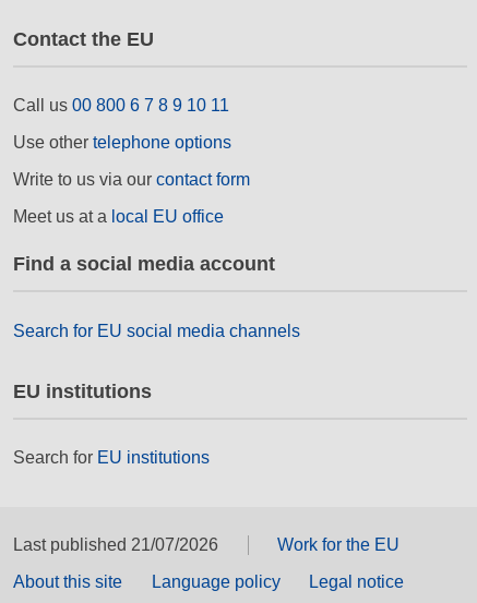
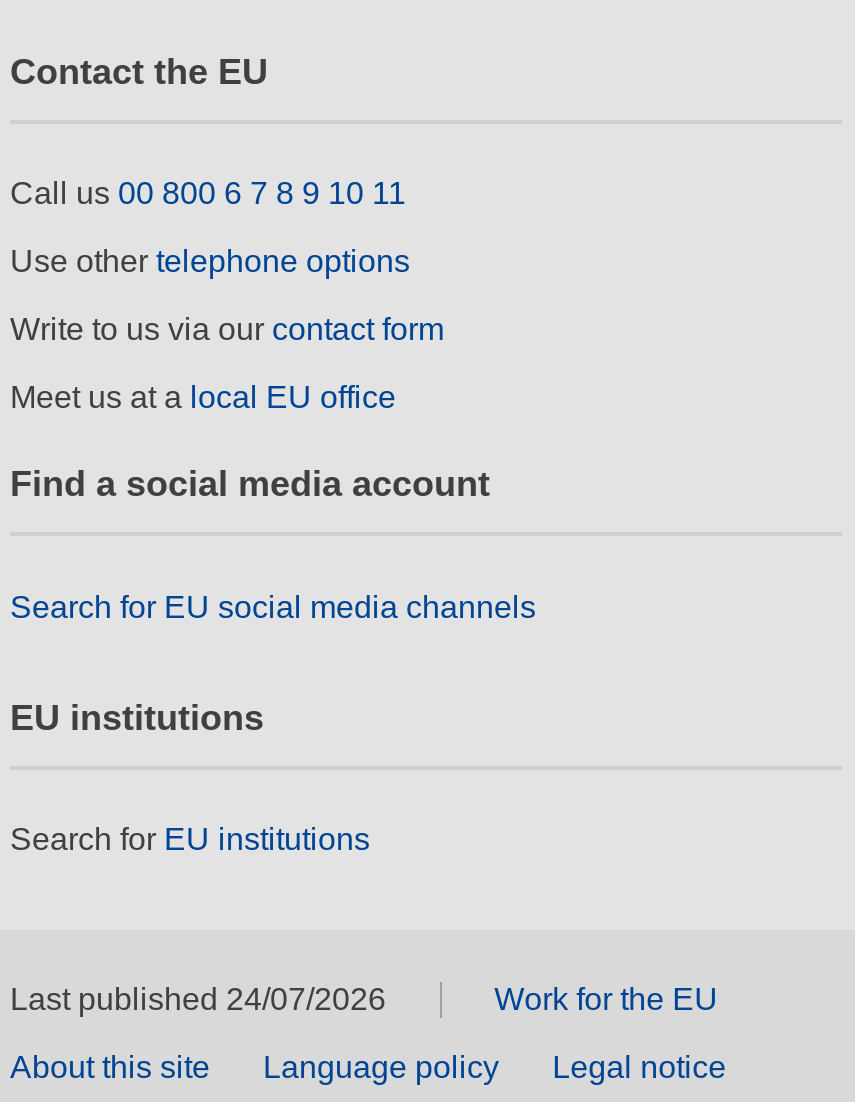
[13,536,218,554] Last published 21/07/2026 -> [10,983,386,1017] Last published 24/07/2026

